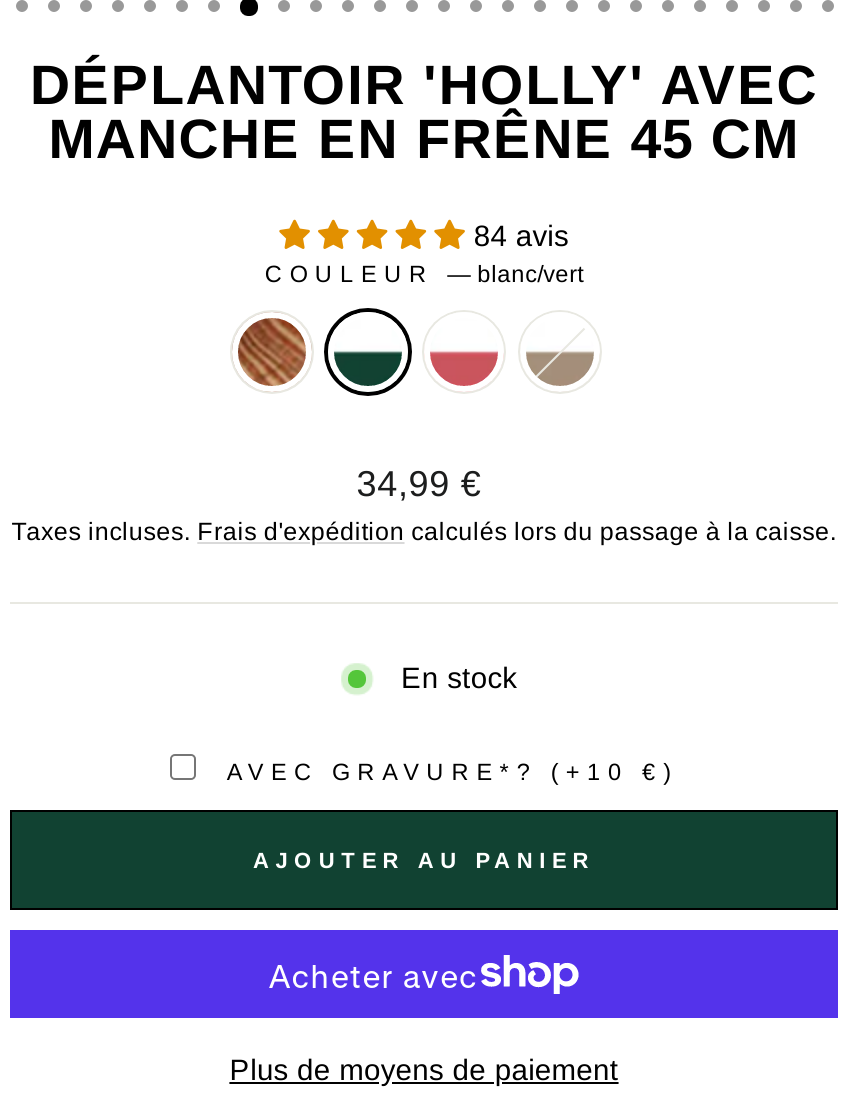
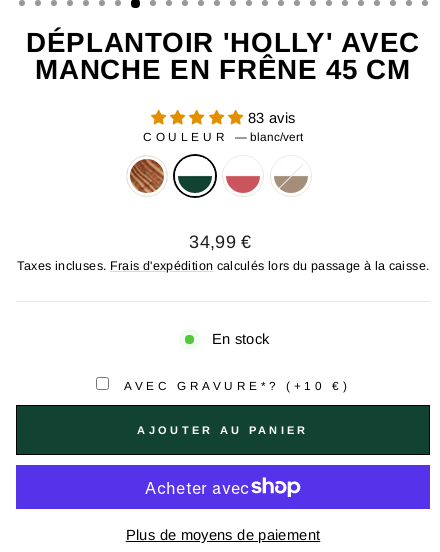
[474,220,569,252] 84 avis -> [248,110,295,126] 83 avis

